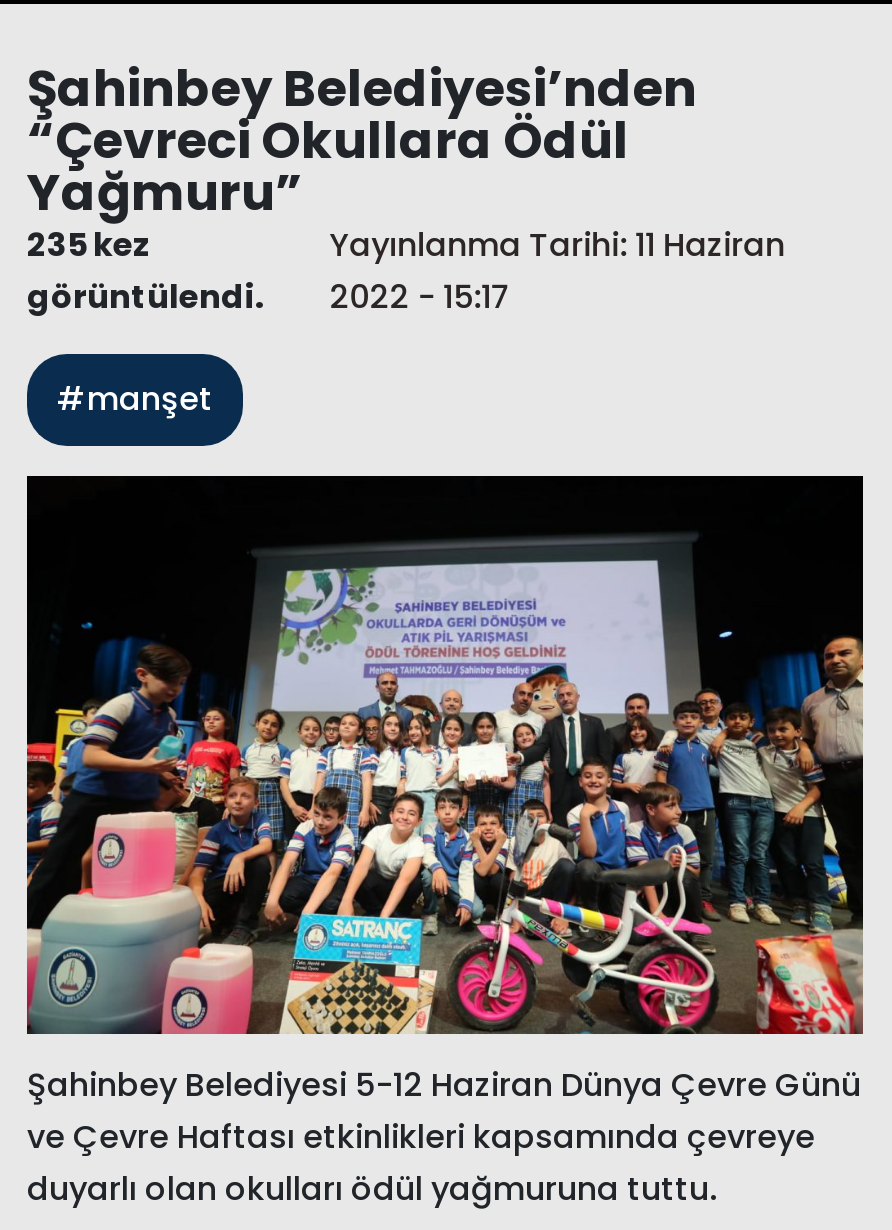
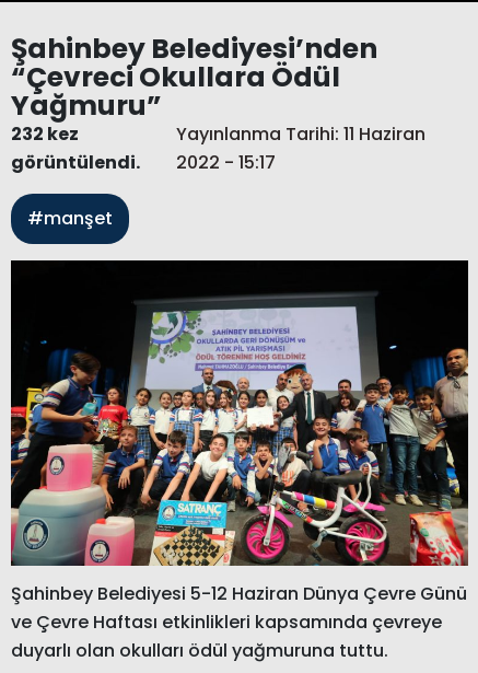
[27,222,151,268] 235 kez -> [11,121,79,147] 232 kez

